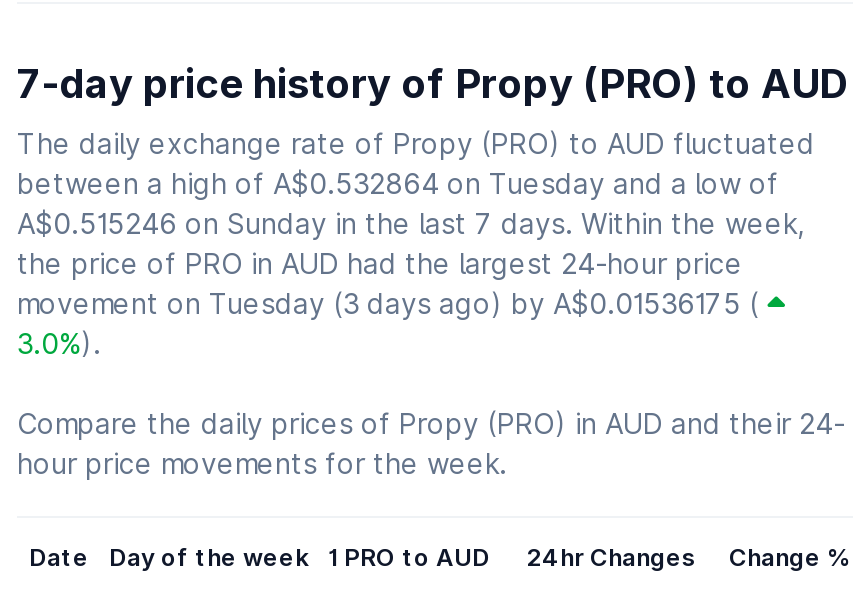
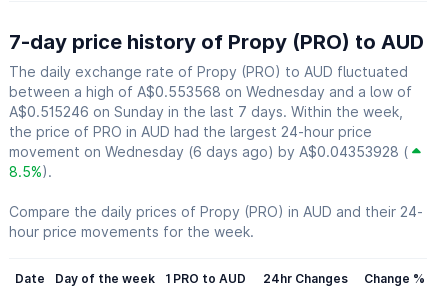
[17,166,779,200] between a high of A$0.532864 on Tuesday and a low of -> [9,83,412,100] between a high of A$0.553568 on Wednesday and a low of
[17,286,759,320] movement on Tuesday (3 days ago) by A$0.01536175 ( -> [9,143,408,160] movement on Wednesday (6 days ago) by A$0.04353928 (
[17,326,101,360] 3.0%). -> [9,163,52,180] 8.5%).

